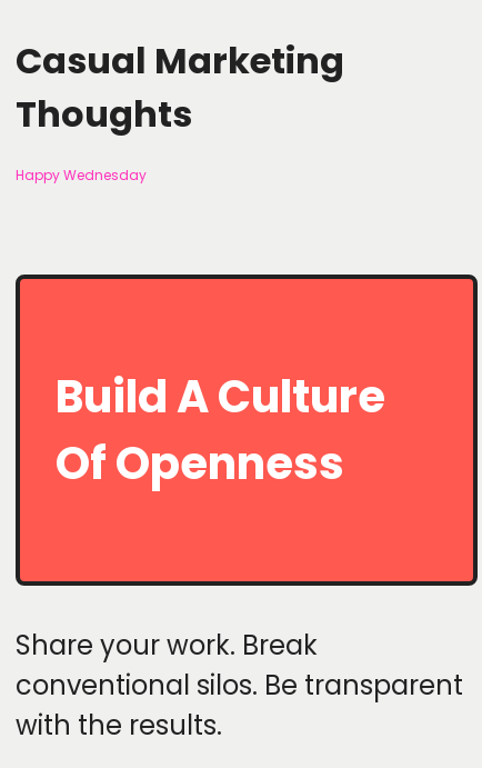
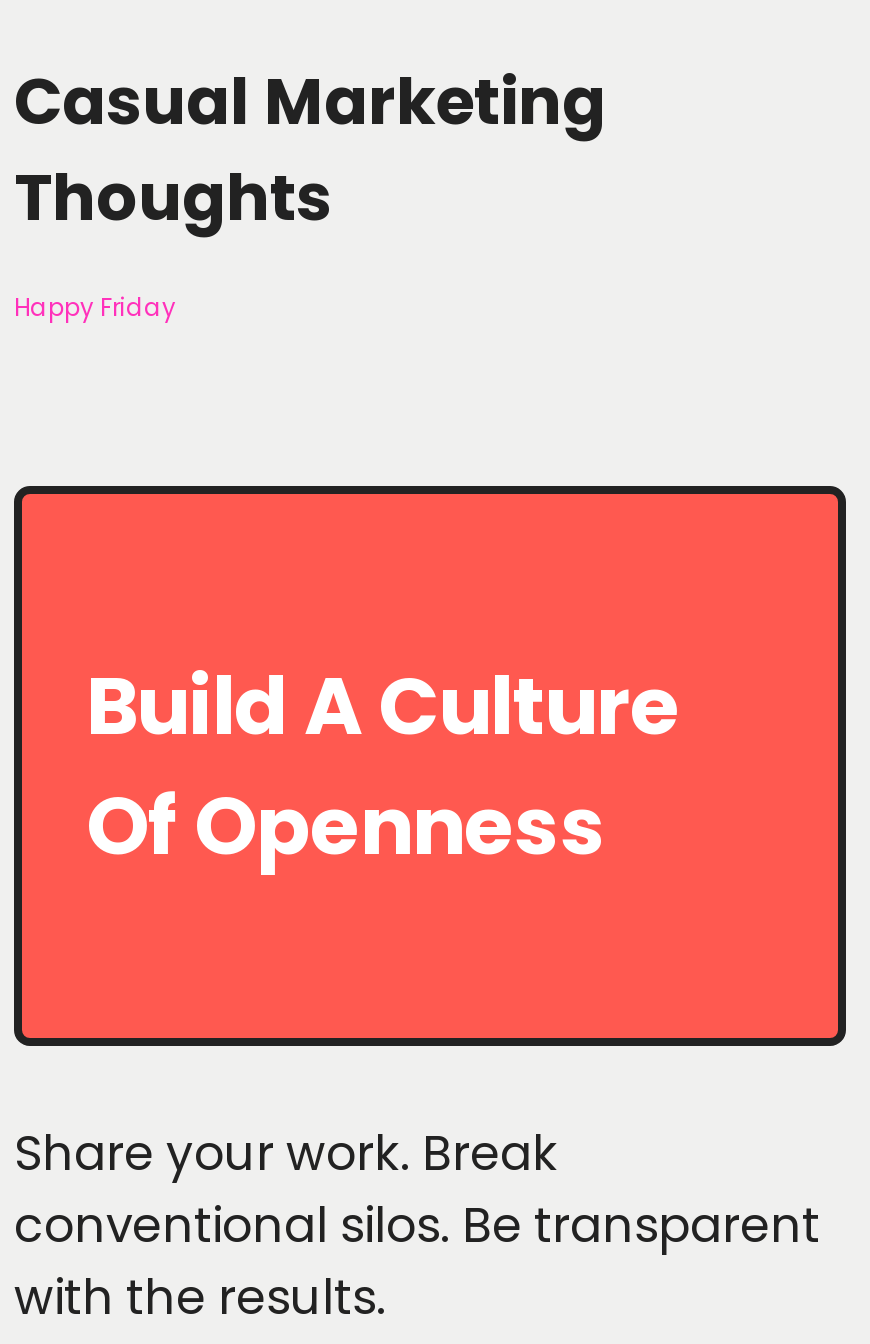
[16,165,147,184] Happy Wednesday -> [14,290,176,324] Happy Friday

